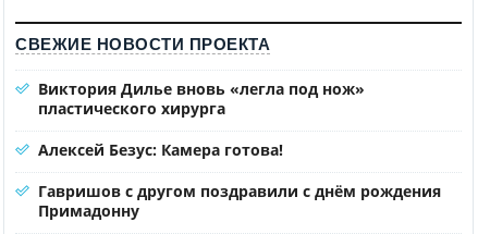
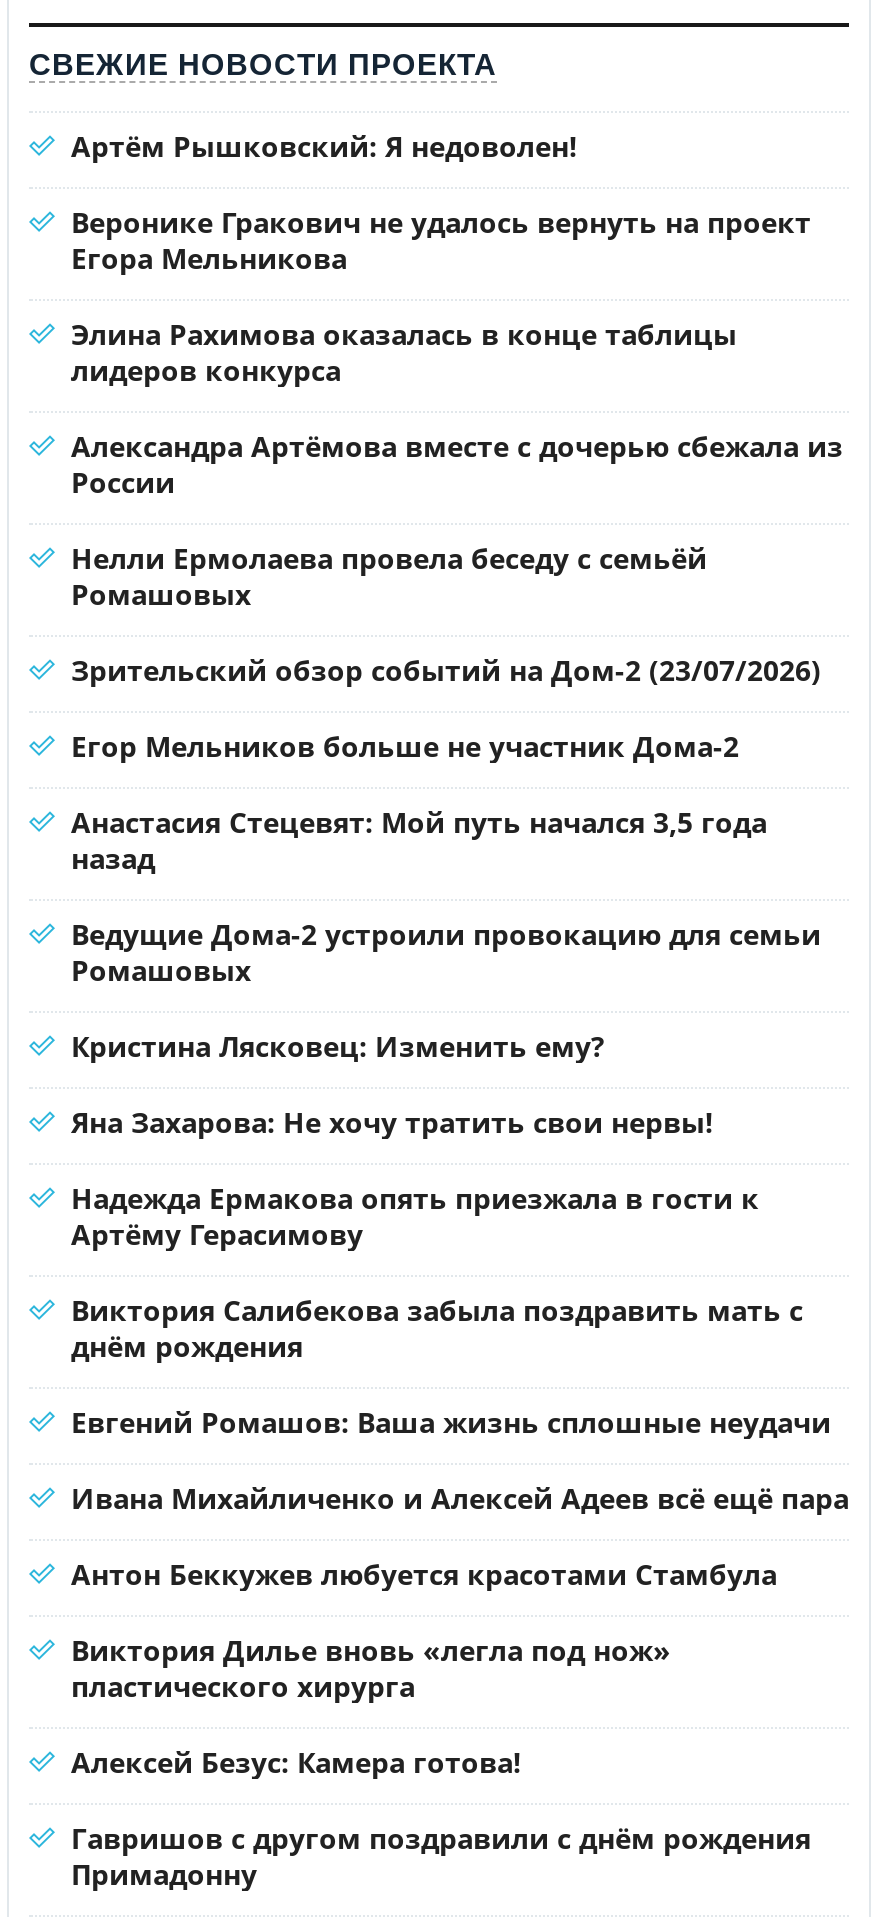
none -> [71,126,849,1592] Артём Рышковский: Я недоволен! | Веронике Гракович не удалось вернуть на проект | Егора Мельникова | Элина Рахимова оказалась в конце таблицы | лидеров конкурса | Александра Артёмова вместе с дочерью сбежала из | России | Нелли Ермолаева провела беседу с семьёй | Ромашовых | Зрительский обзор событий на Дом-2 (23/07/2026) | Егор Мельников больше не участник Дома-2 | Анастасия Стецевят: Мой путь начался 3,5 года | назад | Ведущие Дома-2 устроили провокацию для семьи | Ромашовых | Кристина Лясковец: Изменить ему? | Яна Захарова: Не хочу тратить свои нервы! | Надежда Ермакова опять приезжала в гости к | Артёму Герасимову | Виктория Салибекова забыла поздравить мать с | днём рождения | Евгений Ромашов: Ваша жизнь сплошные неудачи | Ивана Михайличенко и Алексей Адеев всё ещё пара | Антон Беккужев любуется красотами Стамбула

